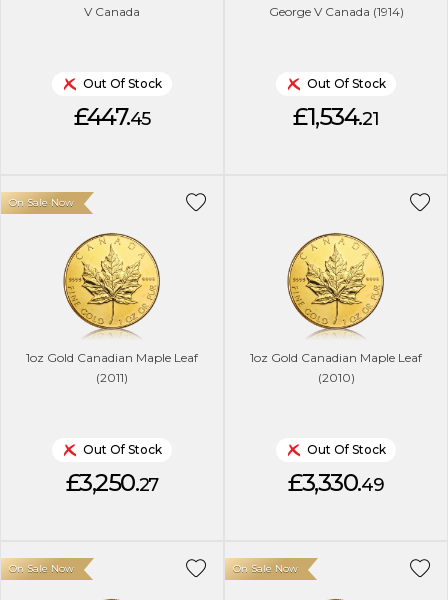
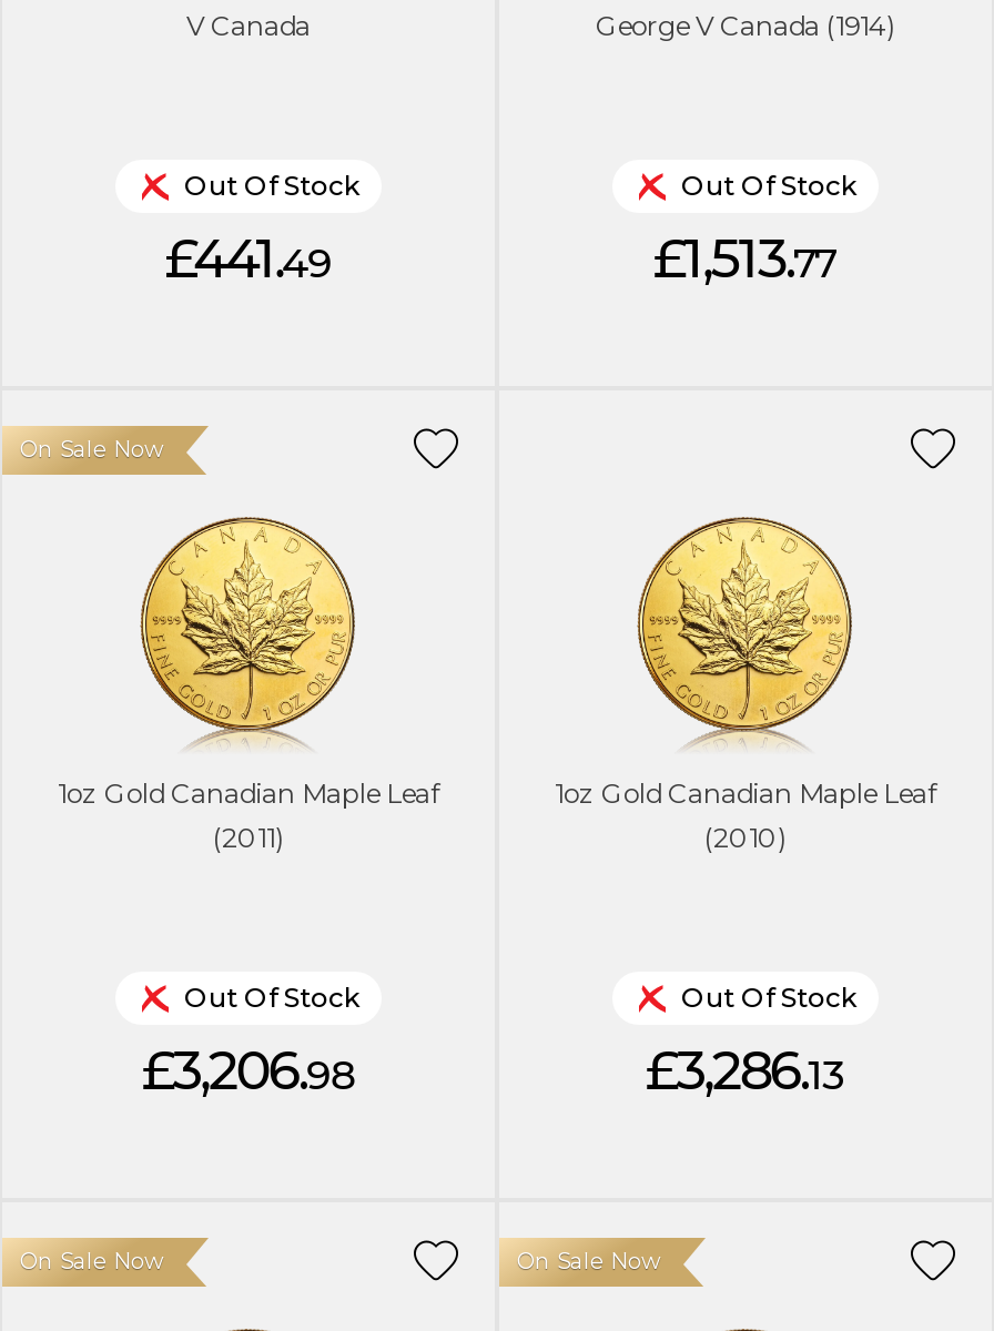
[74,102,150,131] £447.45 -> [165,226,332,290] £441.49
[293,102,378,131] £1,534.21 -> [655,226,836,290] £1,513.77
[66,468,158,497] £3,250.27 -> [143,1038,354,1102] £3,206.98
[288,468,383,497] £3,330.49 -> [647,1038,844,1102] £3,286.13

